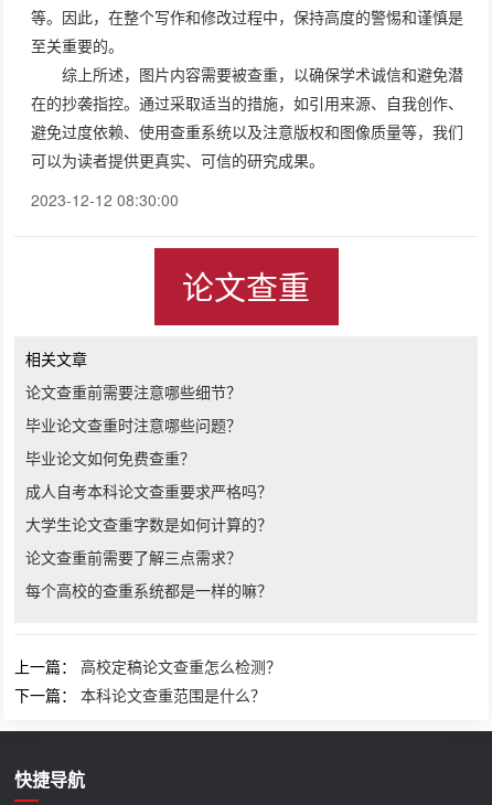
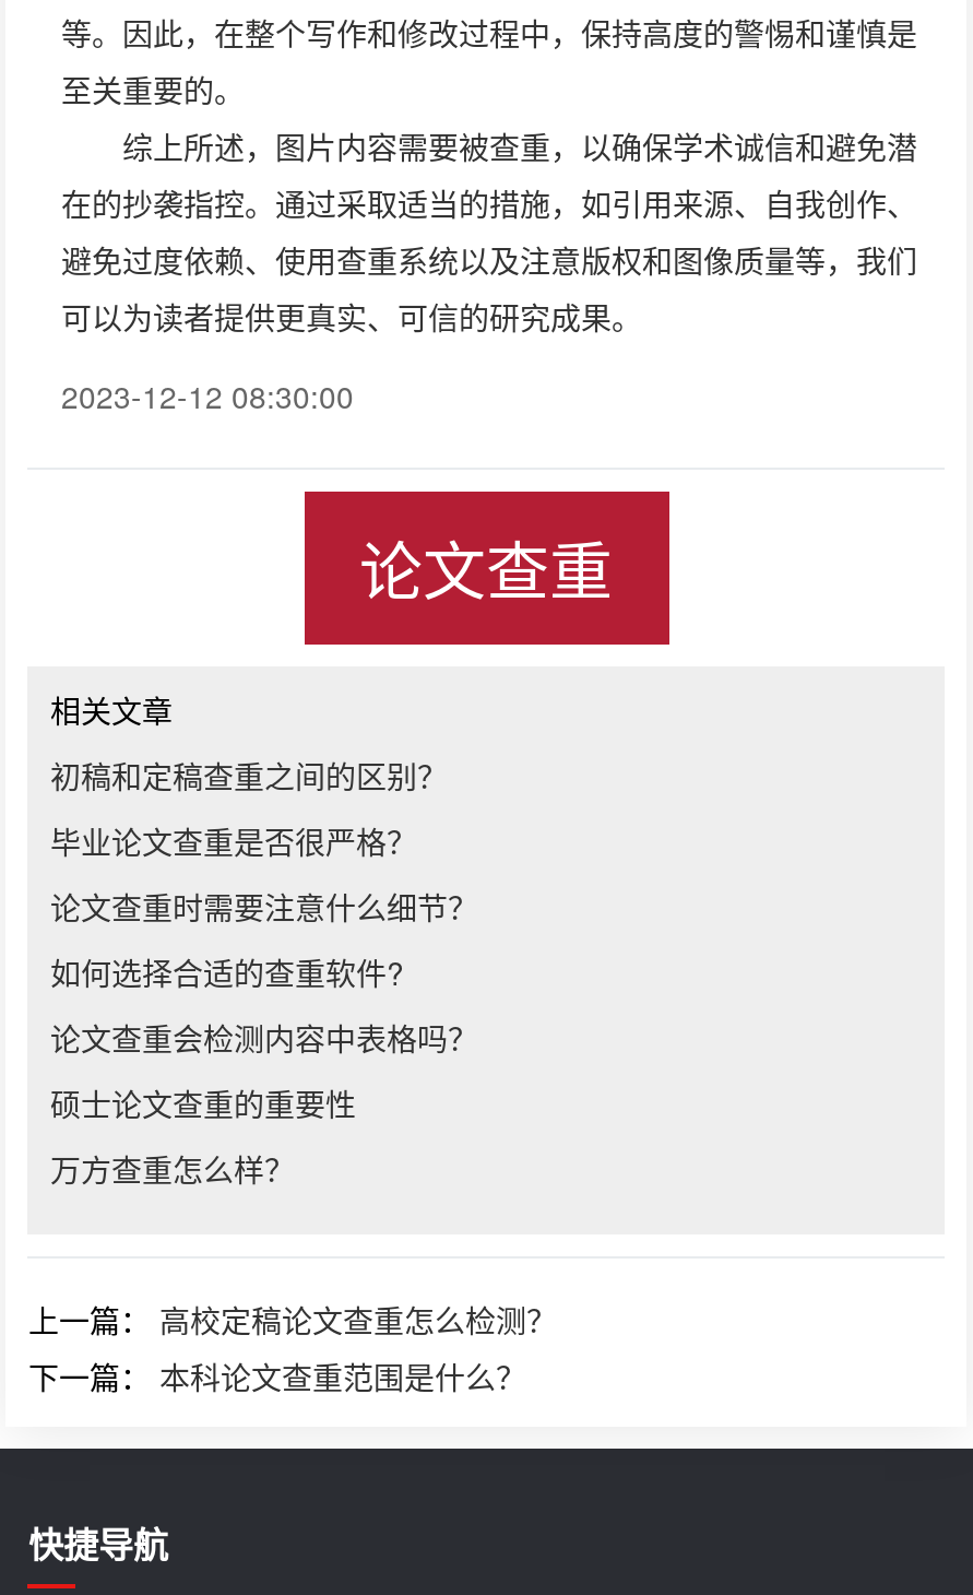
[26,380,242,402] 论文查重前需要注意哪些细节？ -> [50,754,448,797] 初稿和定稿查重之间的区别？
[26,414,242,436] 毕业论文查重时注意哪些问题？ -> [50,819,417,863] 毕业论文查重是否很严格？
[26,447,196,469] 毕业论文如何免费查重？ -> [50,885,478,929] 论文查重时需要注意什么细节？
[26,480,273,502] 成人自考本科论文查重要求严格吗？ -> [50,950,404,994] 如何选择合适的查重软件?
[26,513,273,535] 大学生论文查重字数是如何计算的？ -> [50,1016,478,1060] 论文查重会检测内容中表格吗？
[26,546,242,568] 论文查重前需要了解三点需求？ -> [50,1082,356,1125] 硕士论文查重的重要性
[26,579,273,601] 每个高校的查重系统都是一样的嘛？ -> [50,1147,295,1191] 万方查重怎么样？

